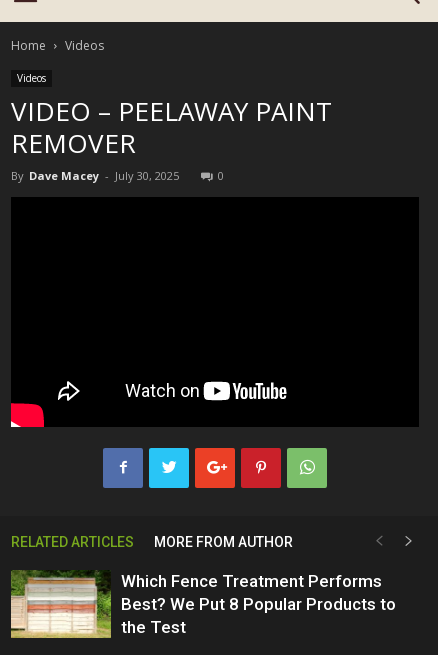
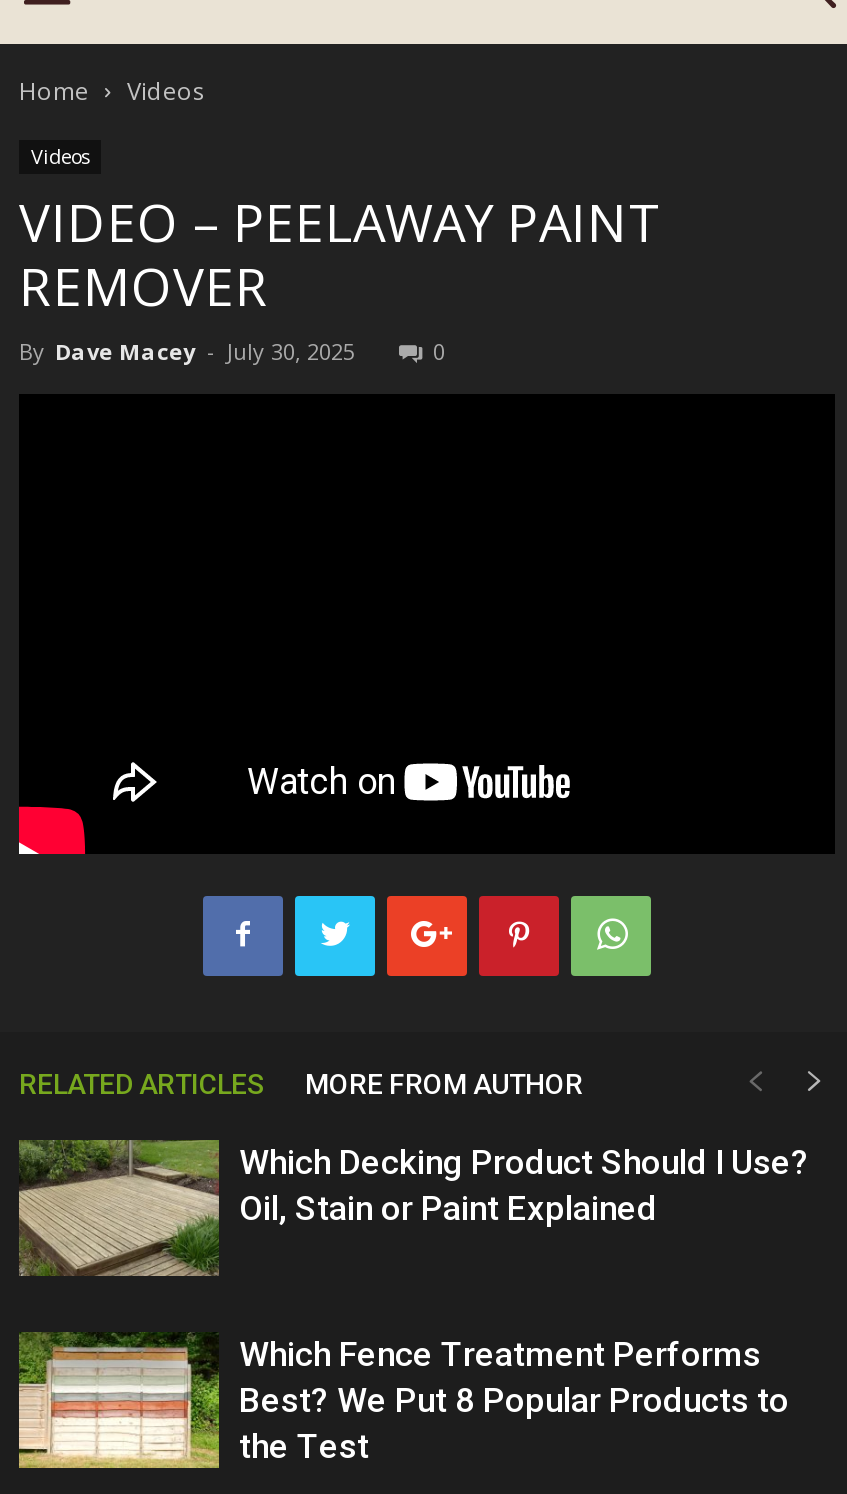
none -> [19,1138,809,1276] [image] | Which Decking Product Should I Use? | Oil, Stain or Paint Explained

